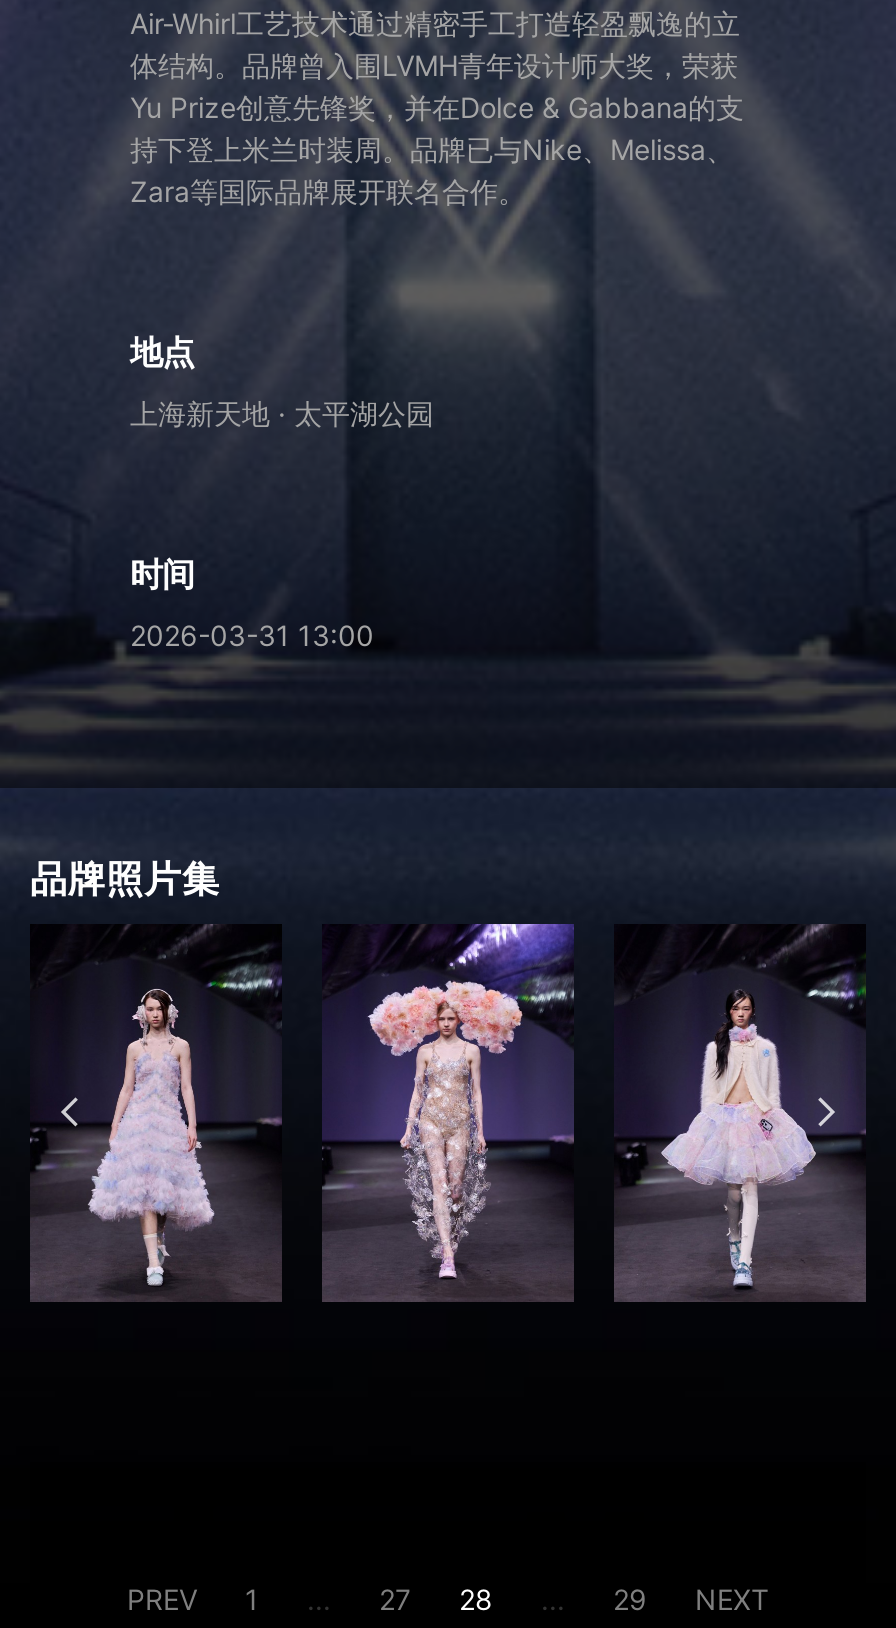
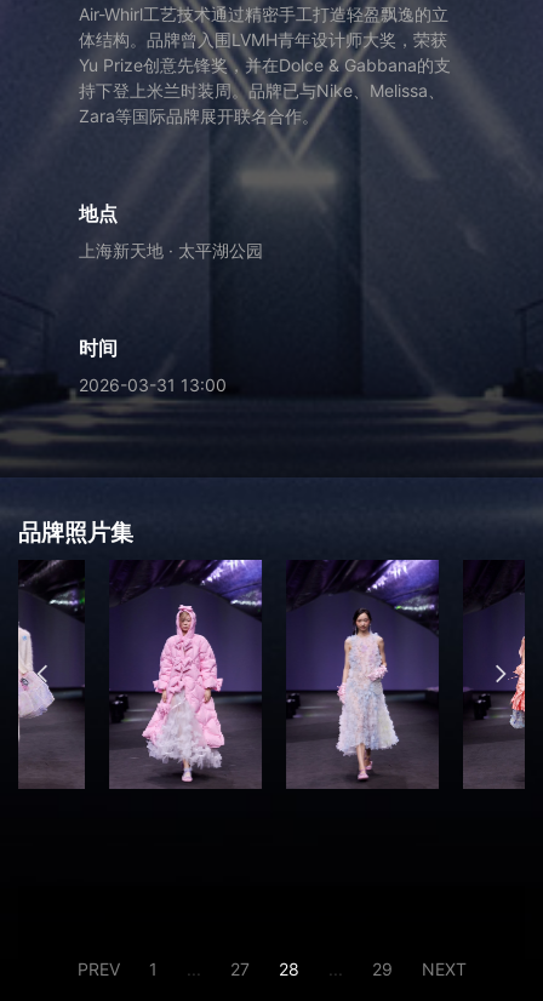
[30,922,866,1302] [image] -> [17,559,526,789] [image]

